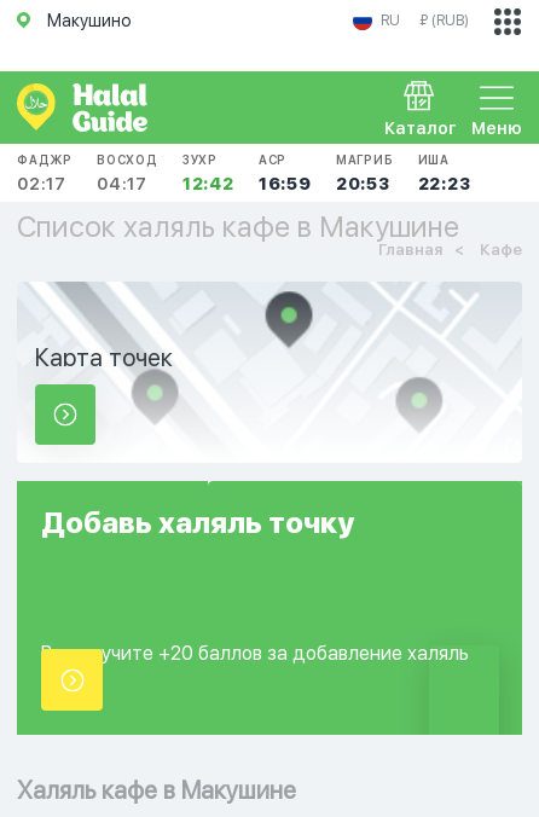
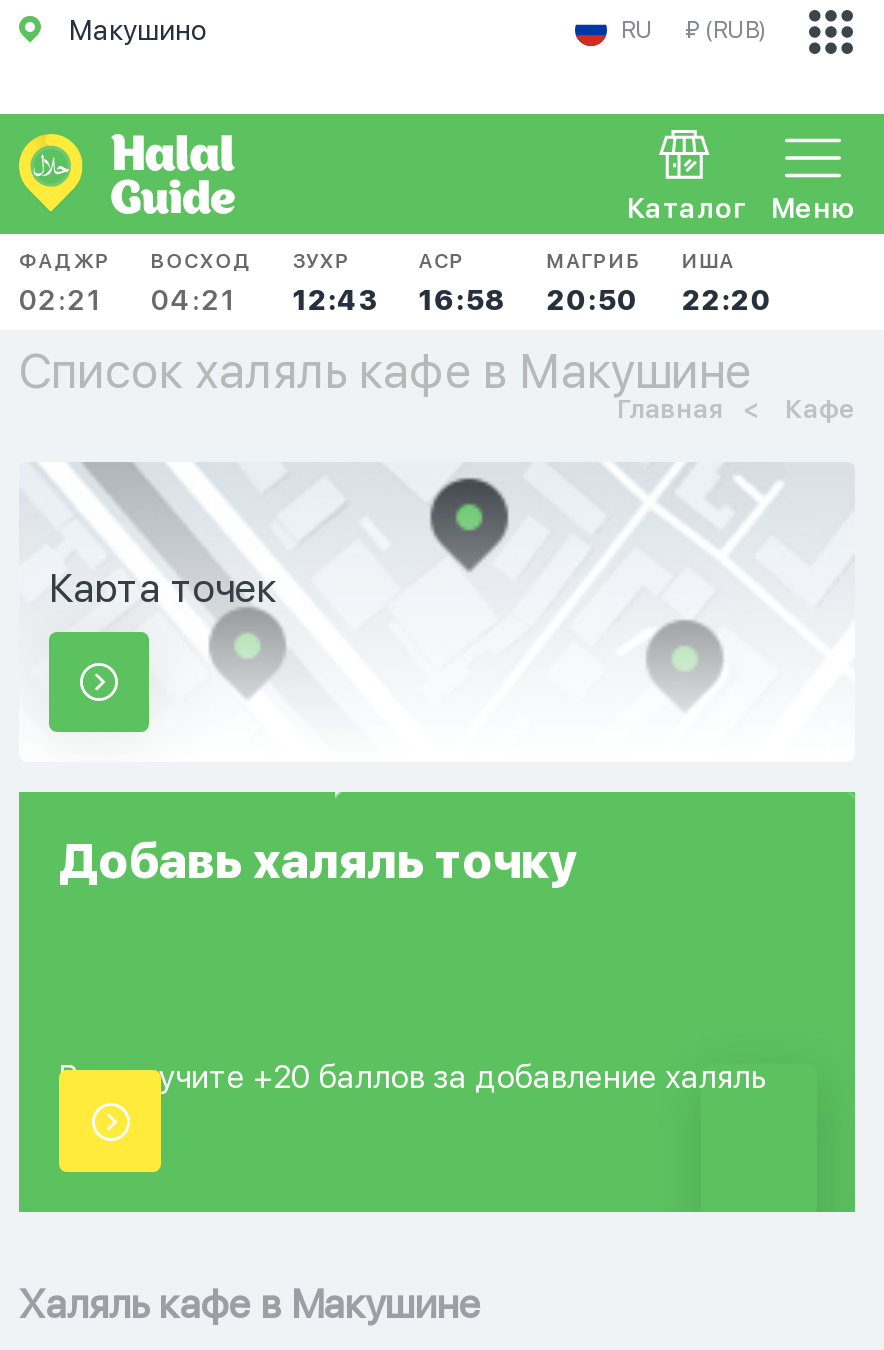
[17,174,66,193] 02:17 -> [19,284,101,316] 02:21
[97,174,147,193] 04:17 -> [151,284,235,316] 04:21
[182,174,234,193] 12:42 -> [293,284,379,316] 12:43
[258,174,312,193] 16:59 -> [419,284,507,316] 16:58
[336,174,390,193] 20:53 -> [547,284,639,316] 20:50
[418,174,471,193] 22:23 -> [682,284,772,316] 22:20

